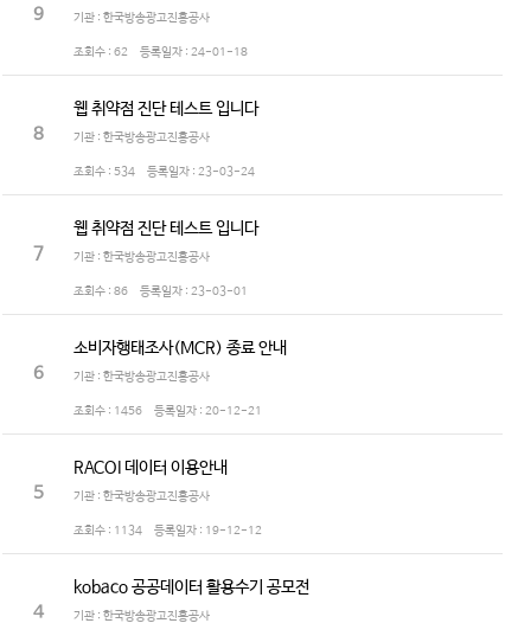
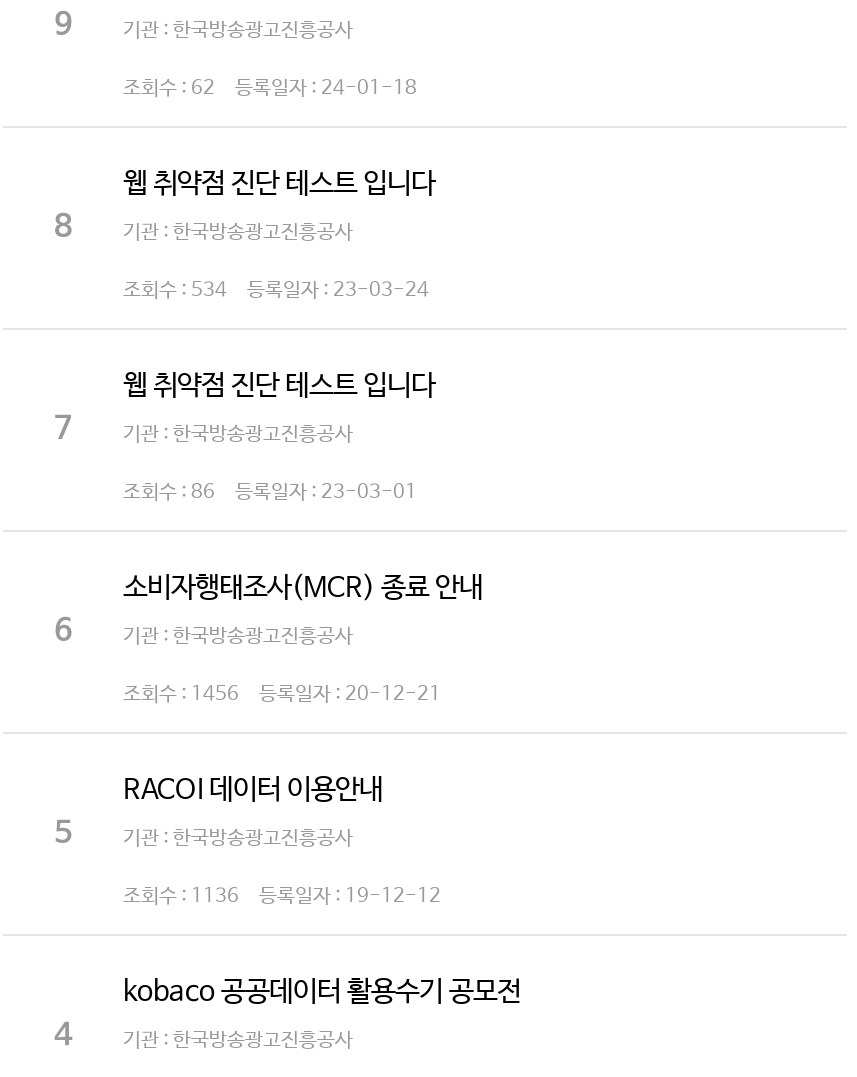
[73,523,262,538] 조회수 : 1134 등록일자 : 19-12-12 -> [123,884,441,908] 조회수 : 1136 등록일자 : 19-12-12

